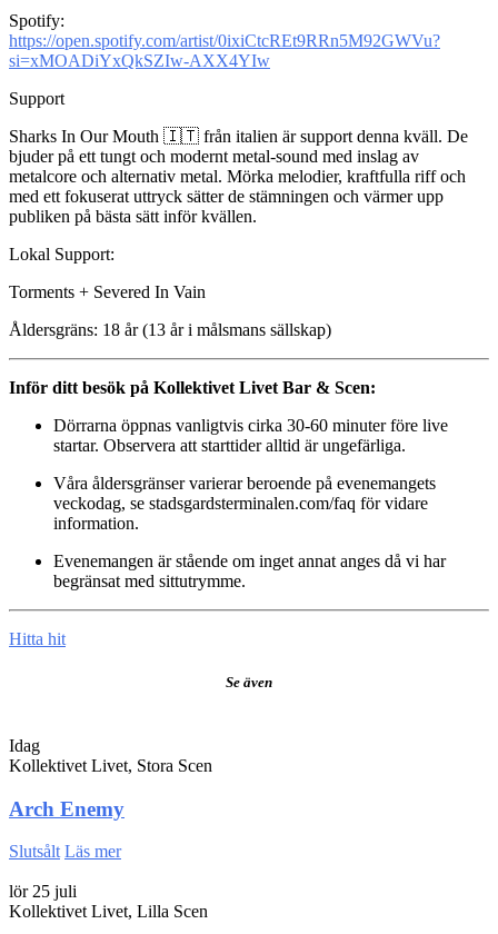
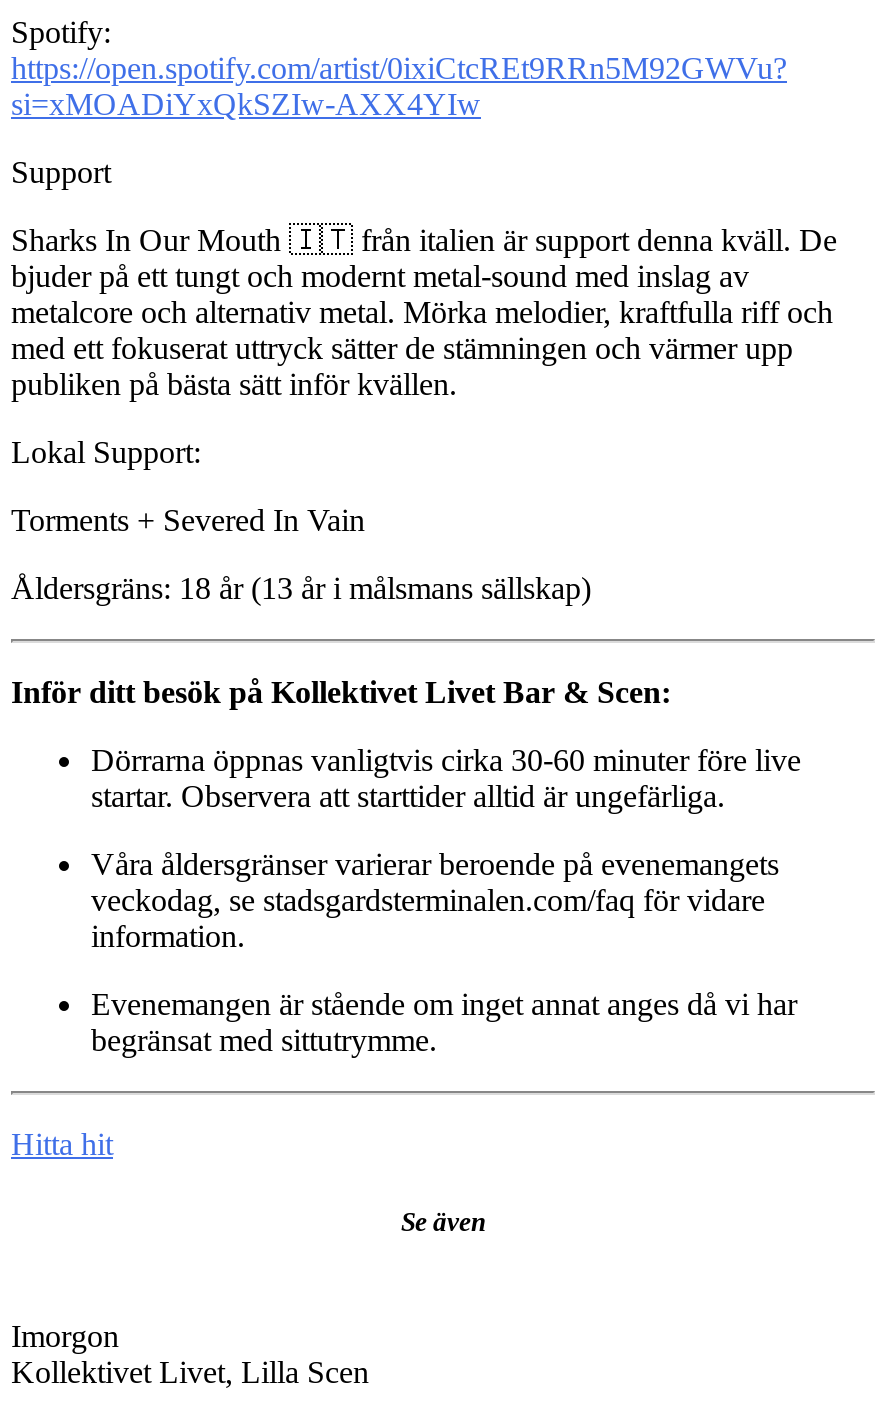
[9,736,212,901] Idag | Kollektivet Livet, Stora Scen | Arch Enemy | Slutsålt Läs mer | lör 25 juli -> [11,1319,119,1353] Imorgon

